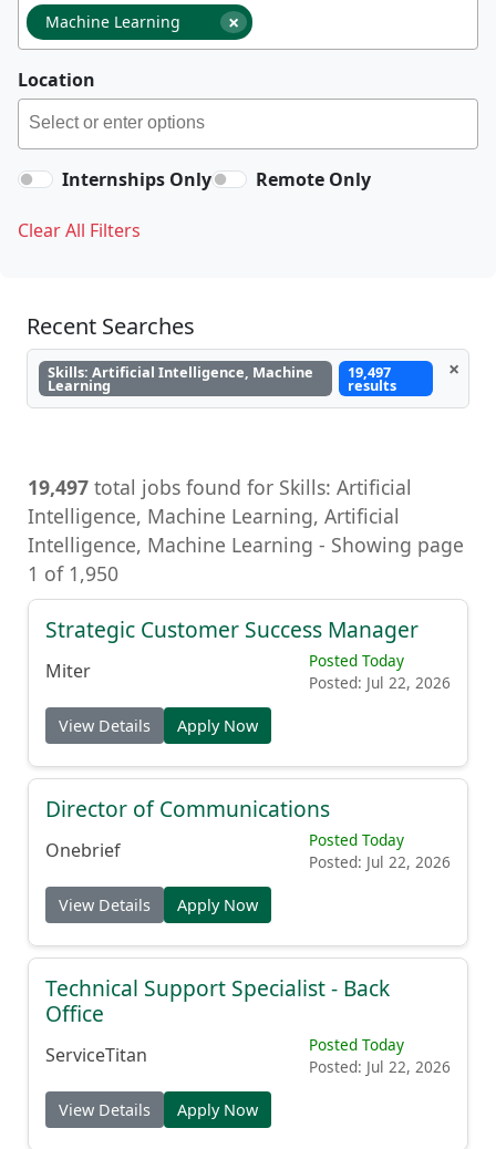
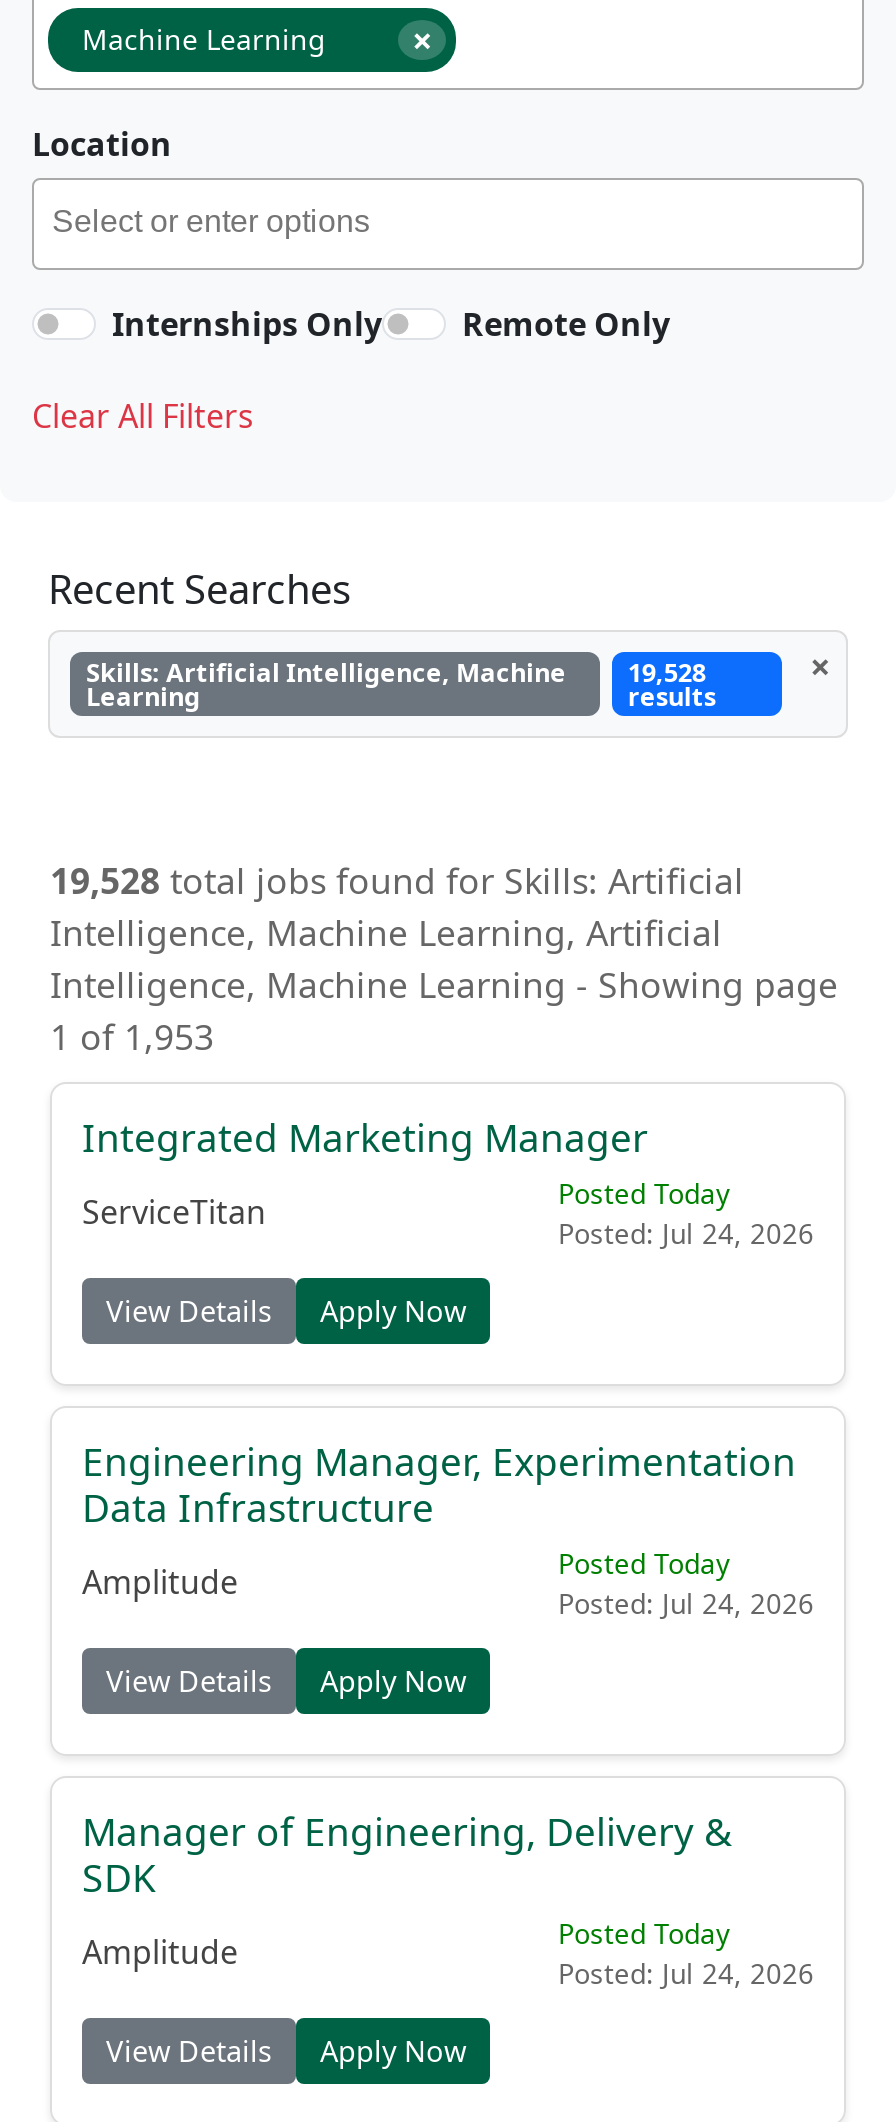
[48,362,391,382] Skills: Artificial Intelligence, Machine 19,497 -> [86,654,706,690] Skills: Artificial Intelligence, Machine 19,528
[28,474,412,500] 19,497 total jobs found for Skills: Artificial -> [50,856,744,904] 19,528 total jobs found for Skills: Artificial
[28,560,118,587] 1 of 1,950 -> [50,1012,214,1060] 1 of 1,953
[45,614,418,644] Strategic Customer Success Manager -> [82,1110,648,1164] Integrated Marketing Manager
[45,658,91,682] Miter -> none
[309,672,451,693] Posted: Jul 22, 2026 -> [558,1214,814,1252] Posted: Jul 24, 2026
[45,794,330,824] Director of Communications -> [82,1434,796,1534] Engineering Manager, Experimentation | Data Infrastructure
[45,837,121,862] Onebrief -> [82,1559,238,1603] Amplitude
[309,851,451,872] Posted: Jul 22, 2026 -> [558,1584,814,1622] Posted: Jul 24, 2026
[45,973,390,1028] Technical Support Specialist - Back | Office -> [82,1804,732,1904] Manager of Engineering, Delivery & | SDK
moved [45,1042,147,1067] -> [82,1189,266,1233]: ServiceTitan
none -> [82,1929,238,1973] Amplitude
[309,1056,451,1077] Posted: Jul 22, 2026 -> [558,1954,814,1992] Posted: Jul 24, 2026

